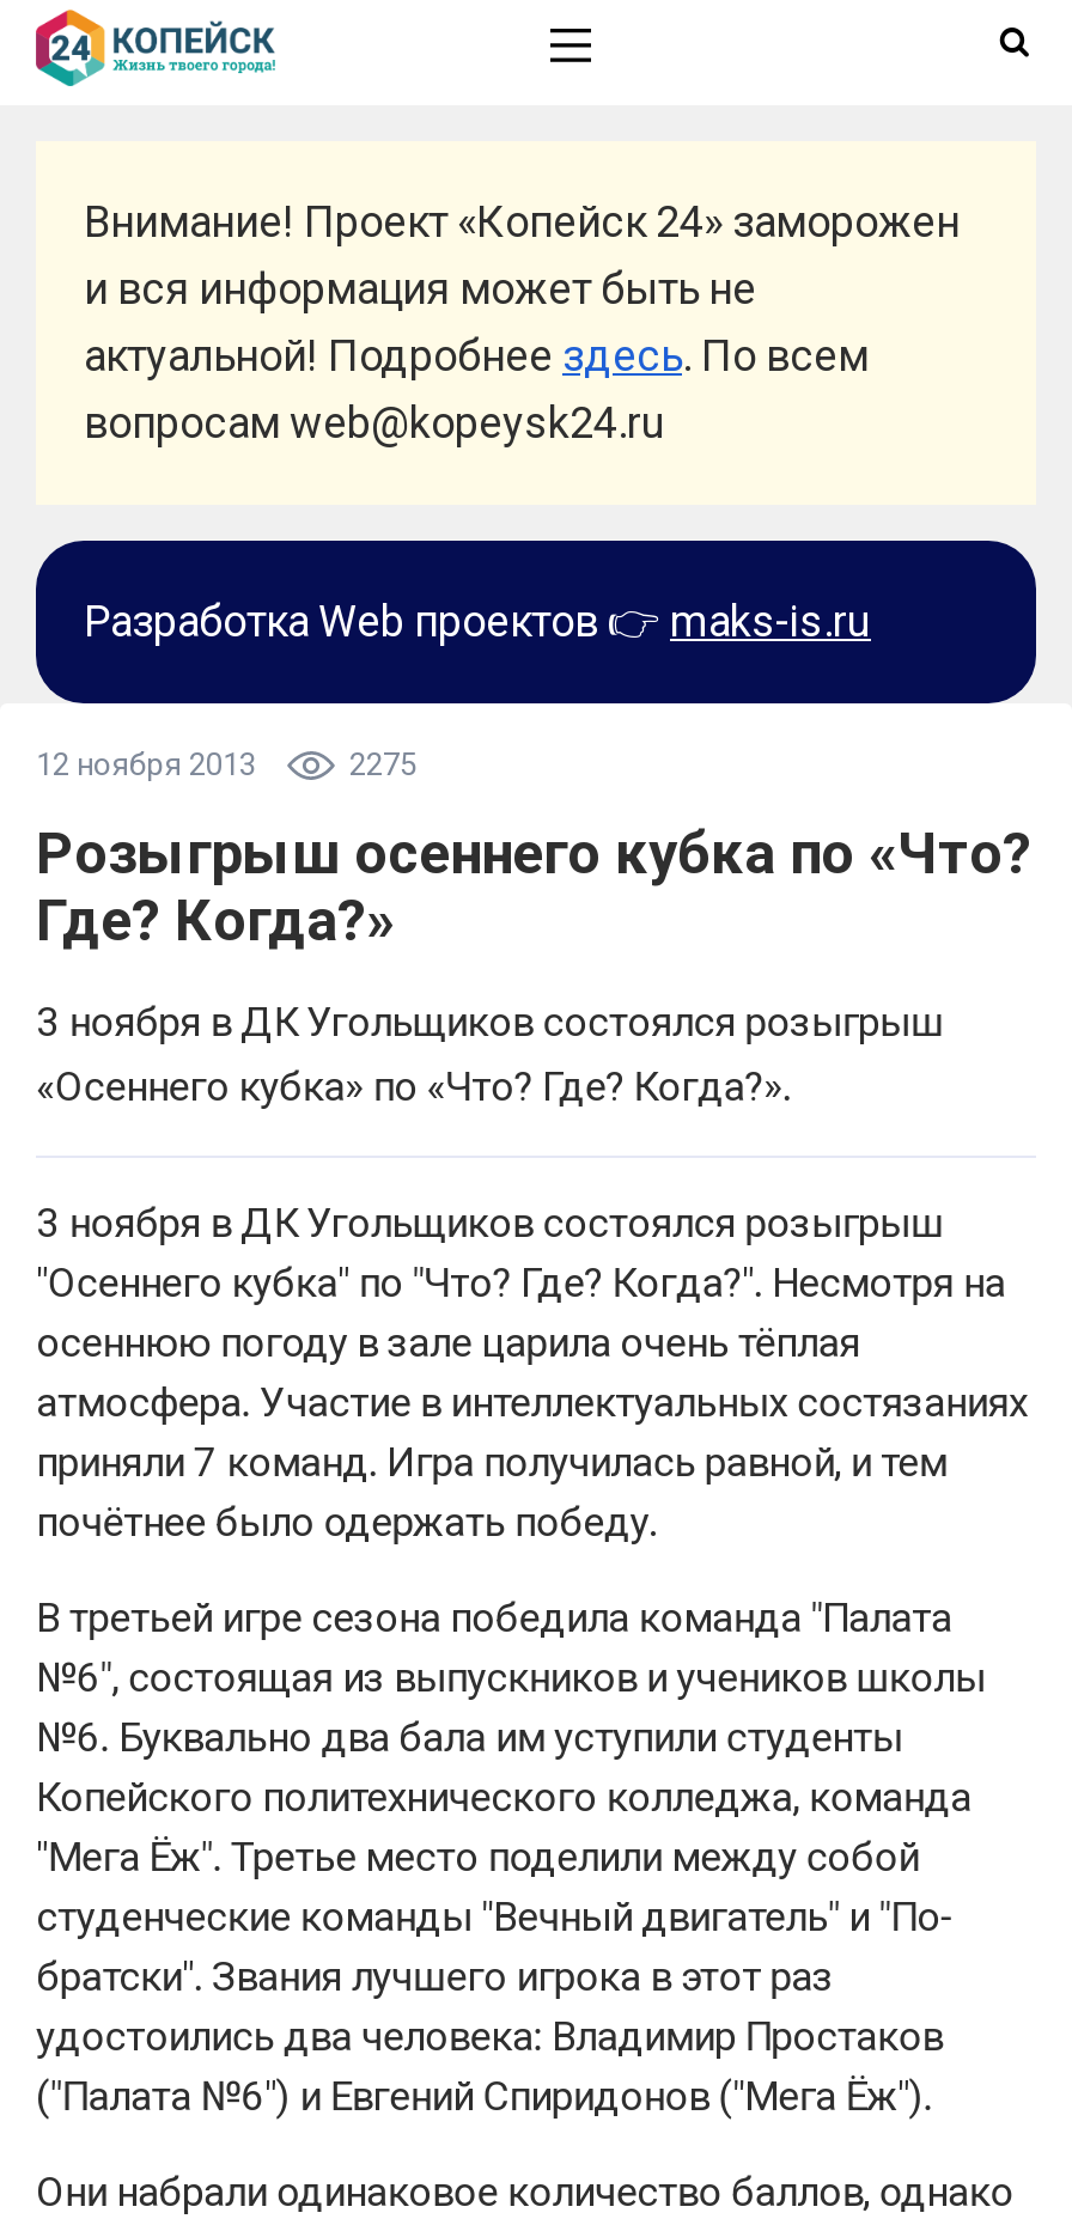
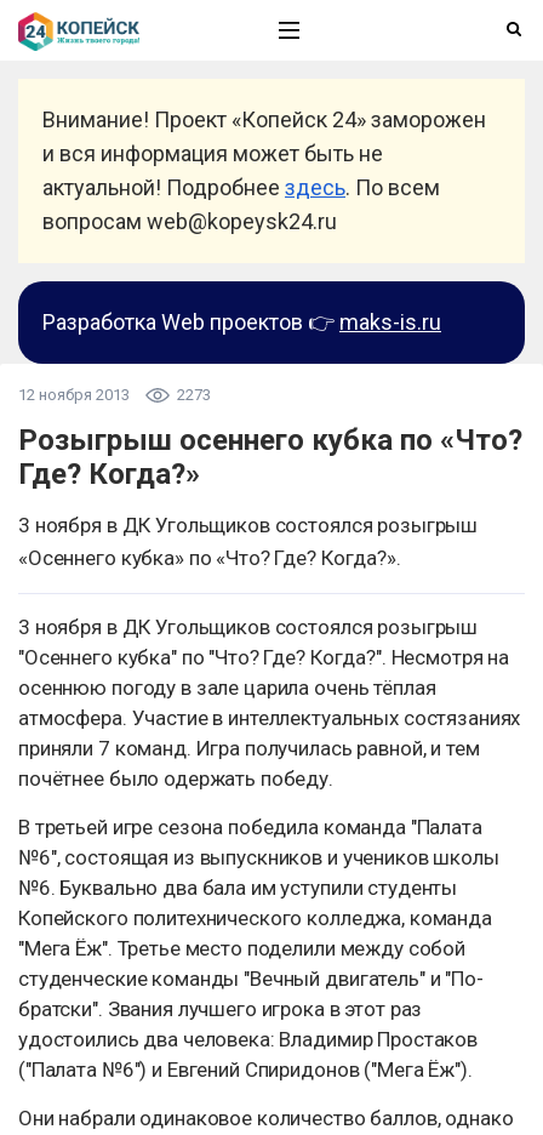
[349,746,416,782] 2275 -> [177,386,211,404] 2273

